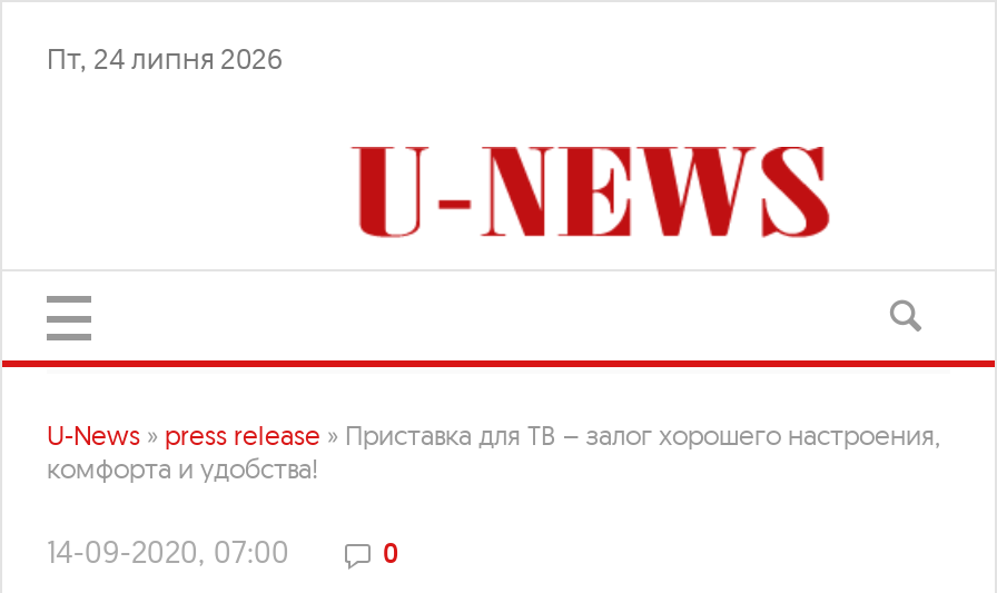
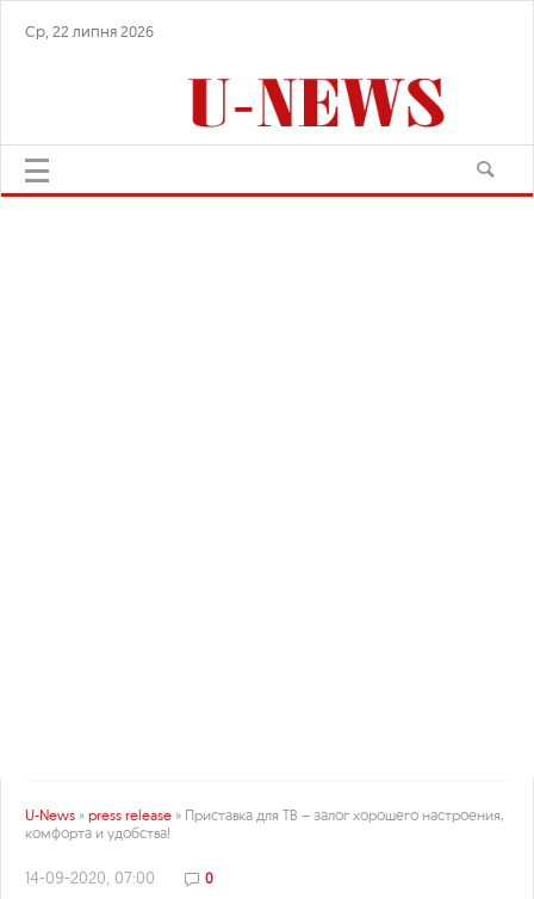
[47,40,283,76] Пт, 24 липня 2026 -> [25,21,154,41] Ср, 22 липня 2026

